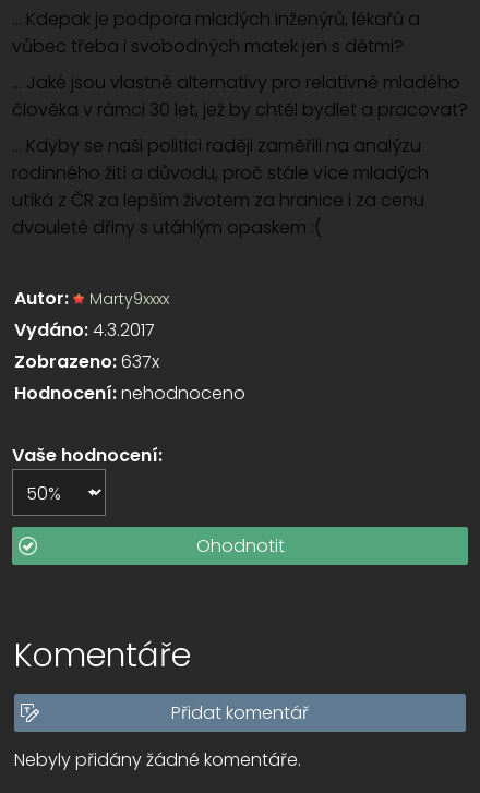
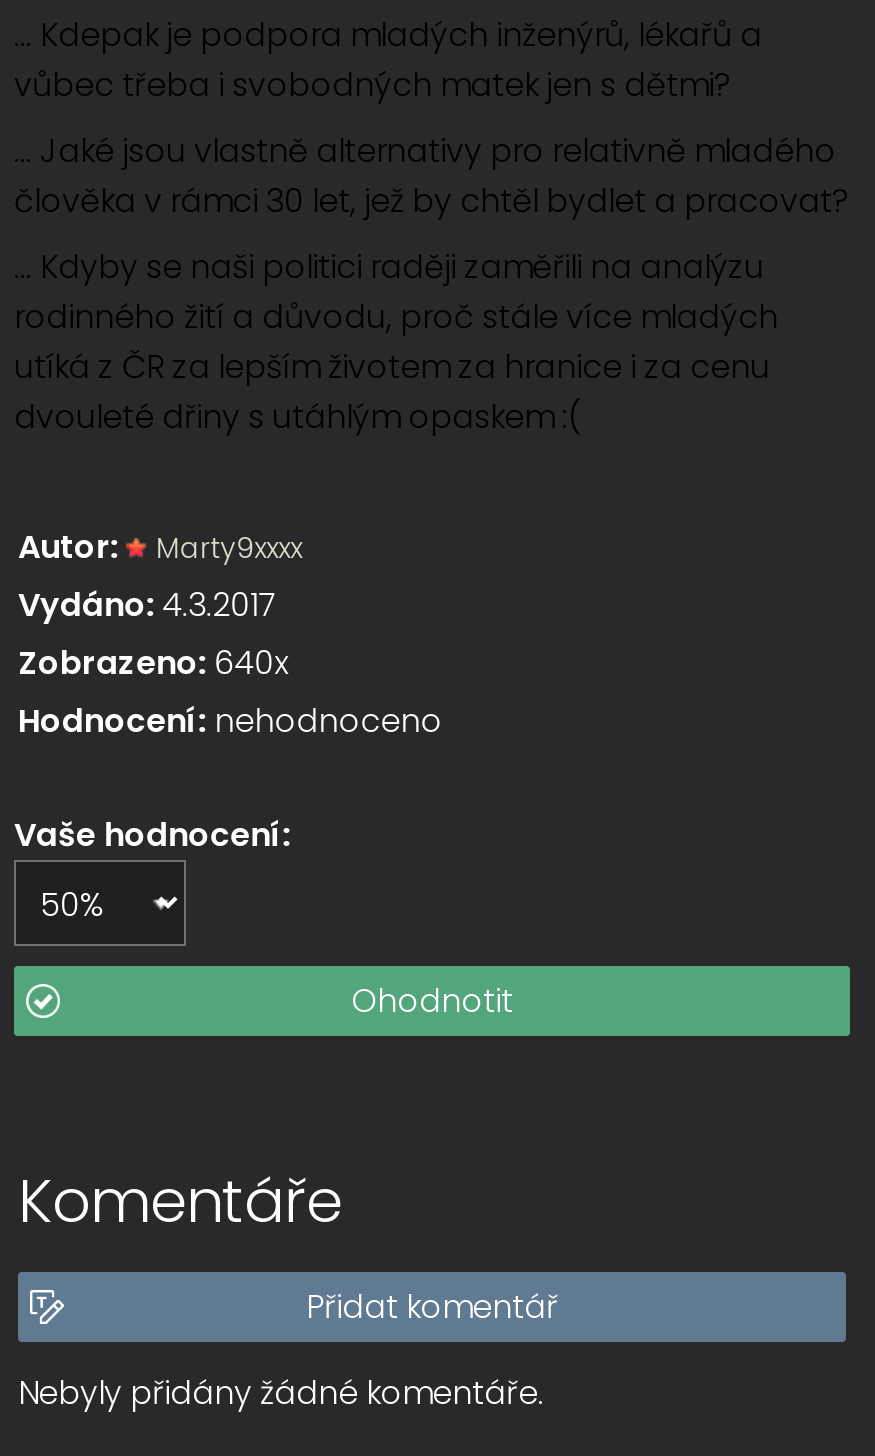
[14,349,159,374] Zobrazeno: 637x -> [18,640,288,686] Zobrazeno: 640x

